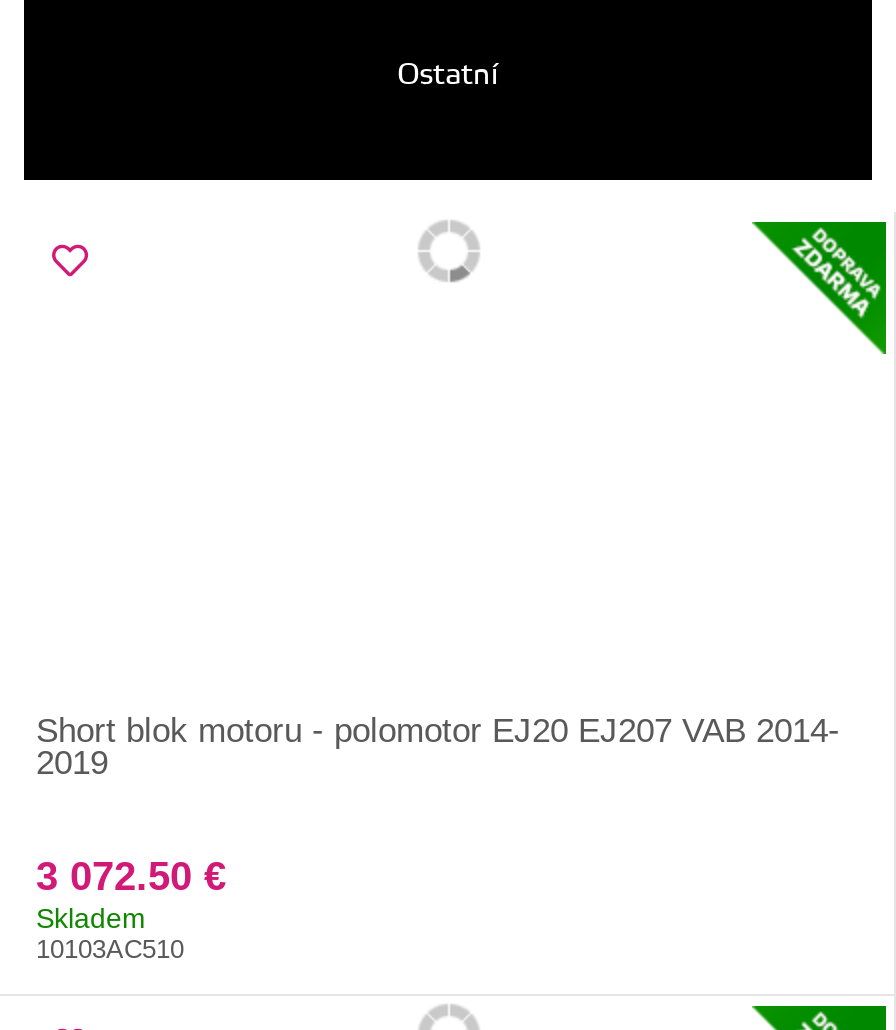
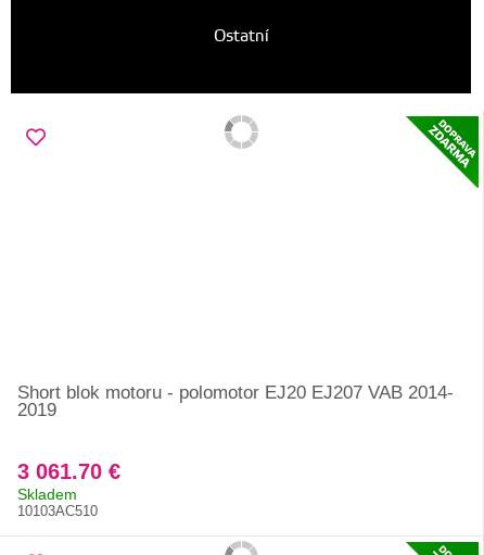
[36,854,226,898] 3 072.50 € -> [17,459,120,483] 3 061.70 €

